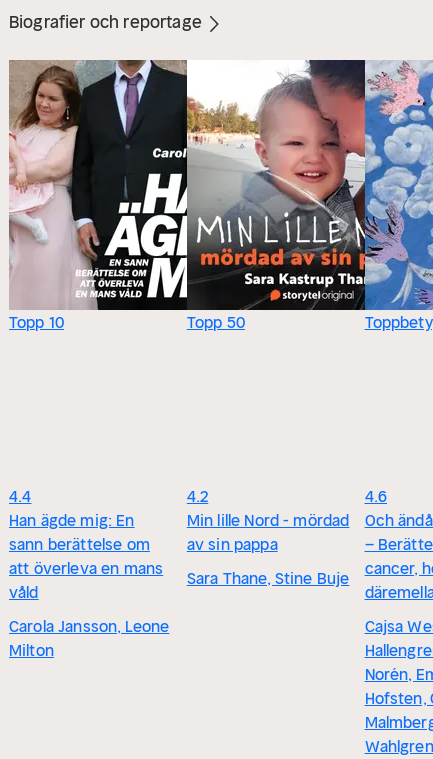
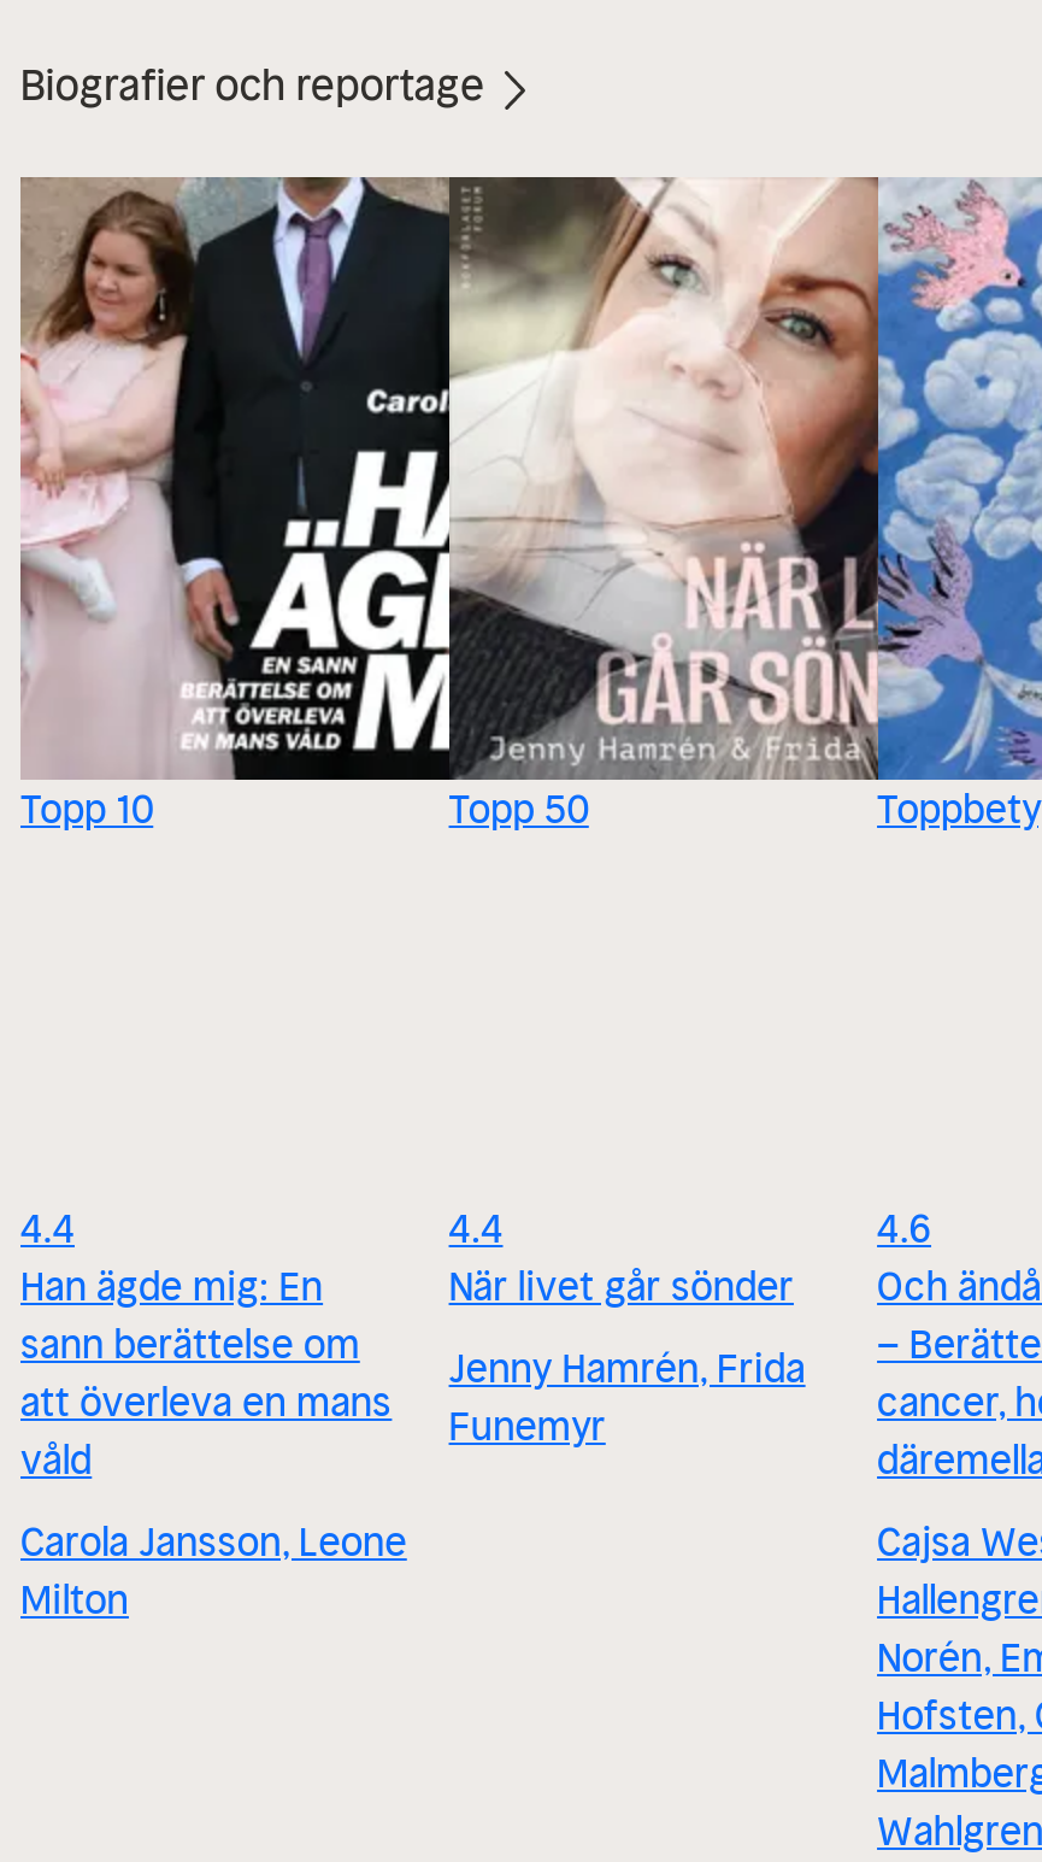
[186,59,366,310] [image] -> [447,175,881,780] [image]
[187,486,349,554] 4.2 | Min lille Nord - mördad | av sin pappa -> [449,1204,794,1310] 4.4 | När livet går sönder
[187,568,349,588] Sara Thane, Stine Buje -> [449,1344,805,1450] Jenny Hamrén, Frida | Funemyr

